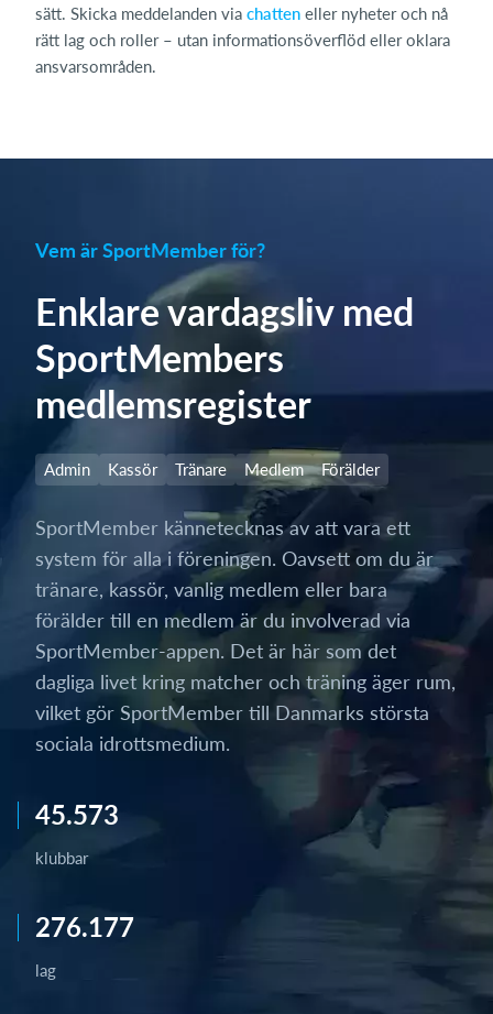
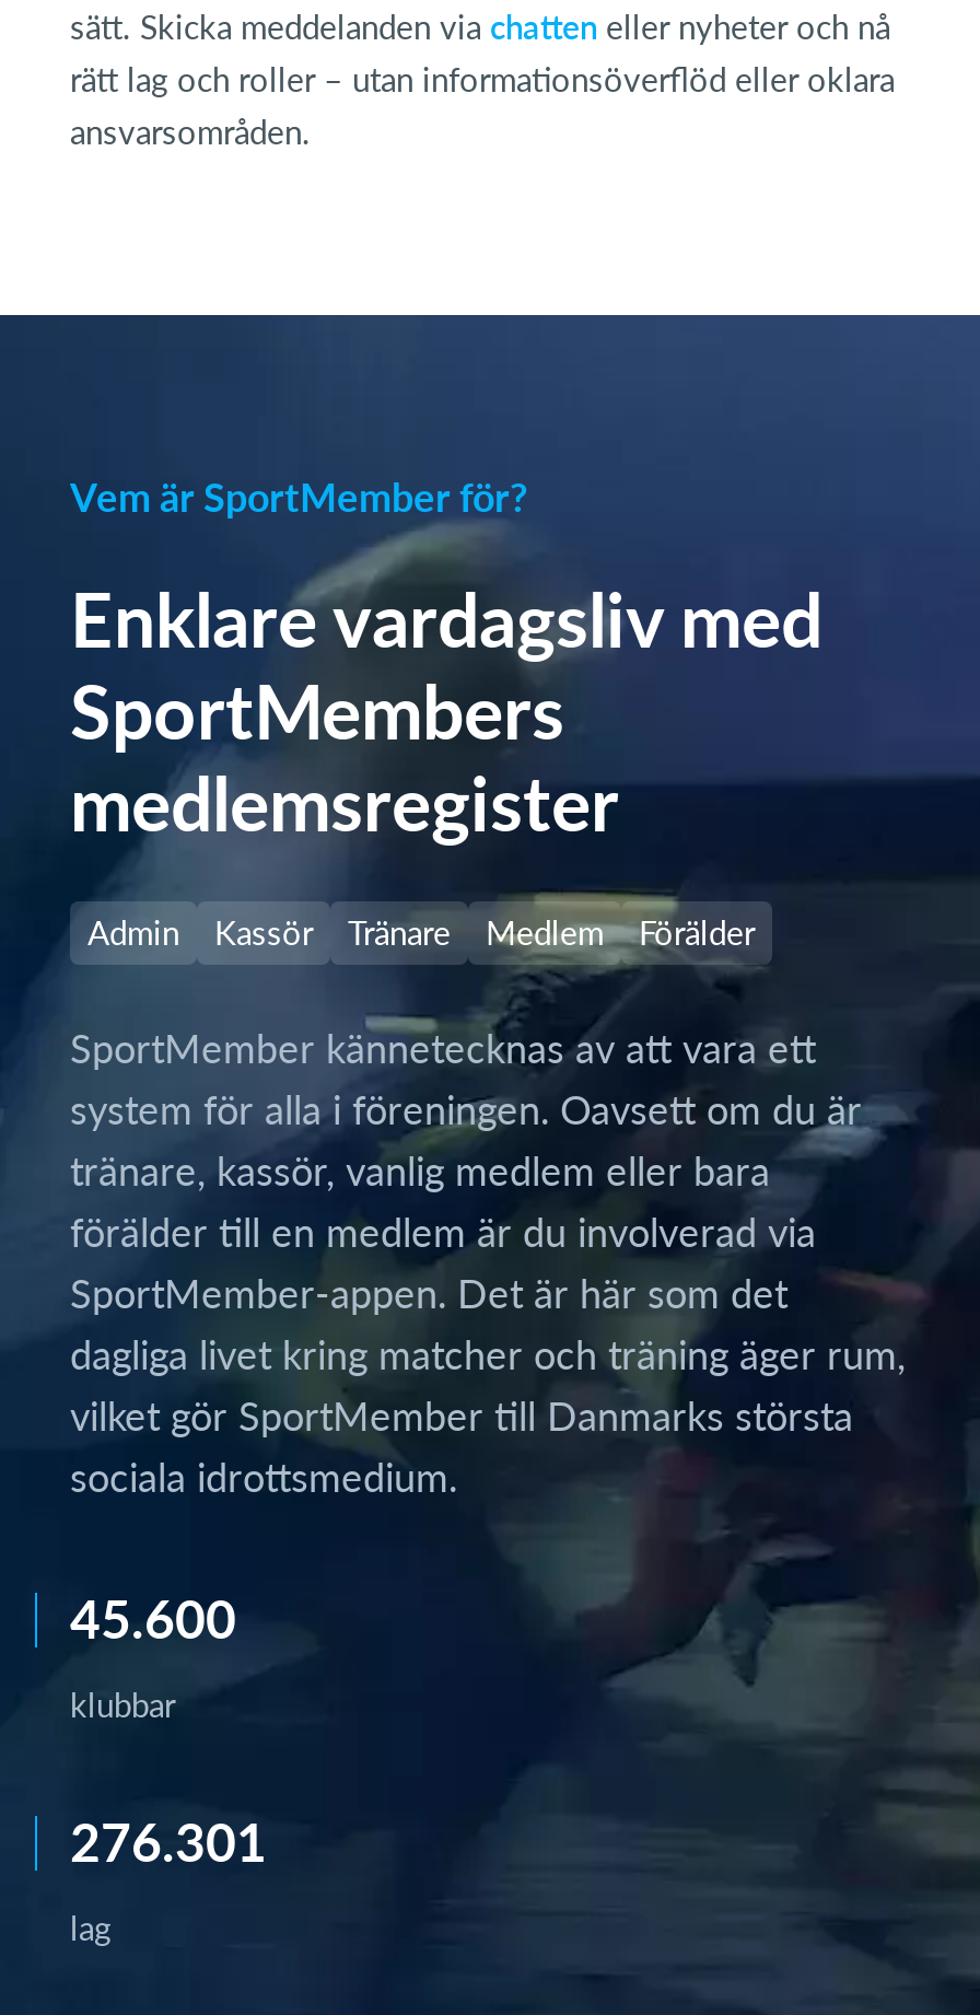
[35,798,119,830] 45.573 -> [70,1586,236,1650] 45.600
[35,911,134,942] 276.177 -> [70,1809,267,1873] 276.301

